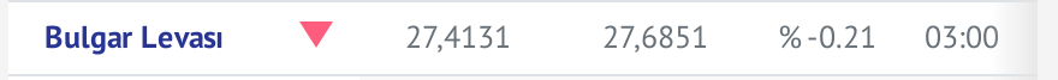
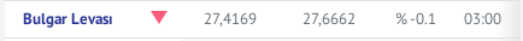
[405,17,511,57] 27,4131 -> [204,8,257,29] 27,4169
[602,17,708,57] 27,6851 -> [302,8,355,29] 27,6662
[778,17,876,57] % -0.21 -> [395,8,436,29] % -0.1

